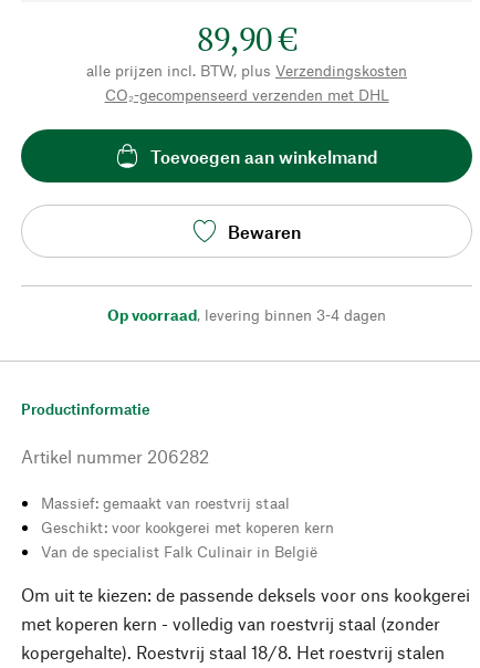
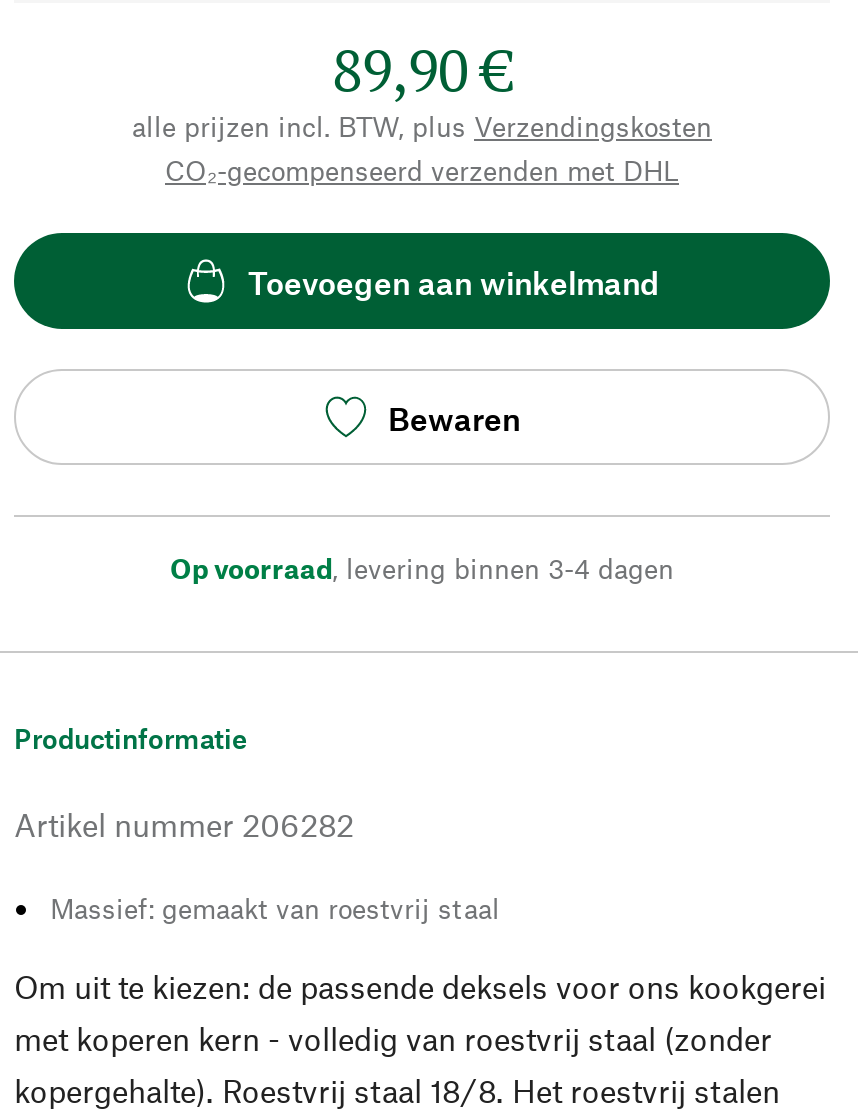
[41,518,334,561] Geschikt: voor kookgerei met koperen kern | Van de specialist Falk Culinair in België -> none

